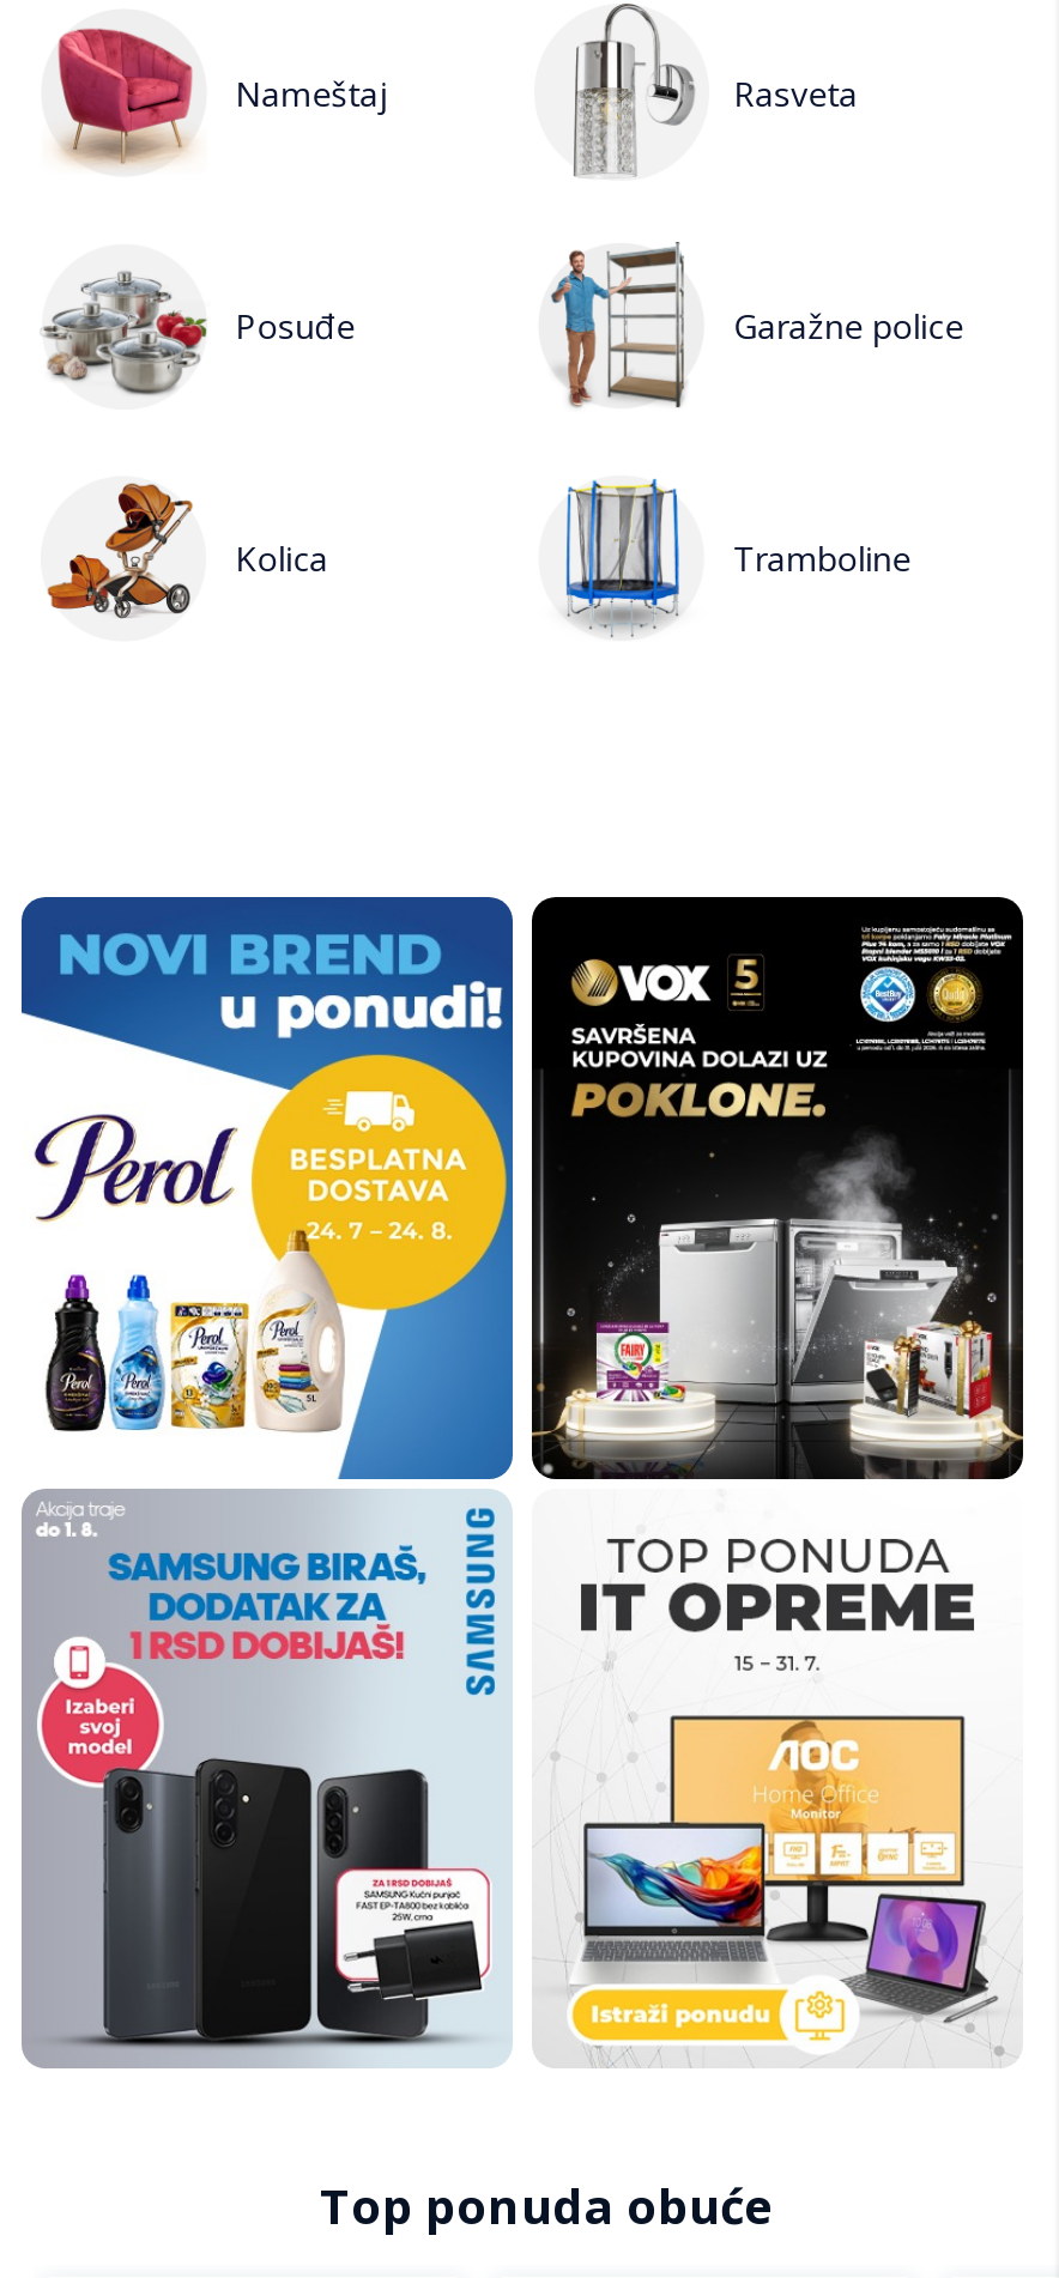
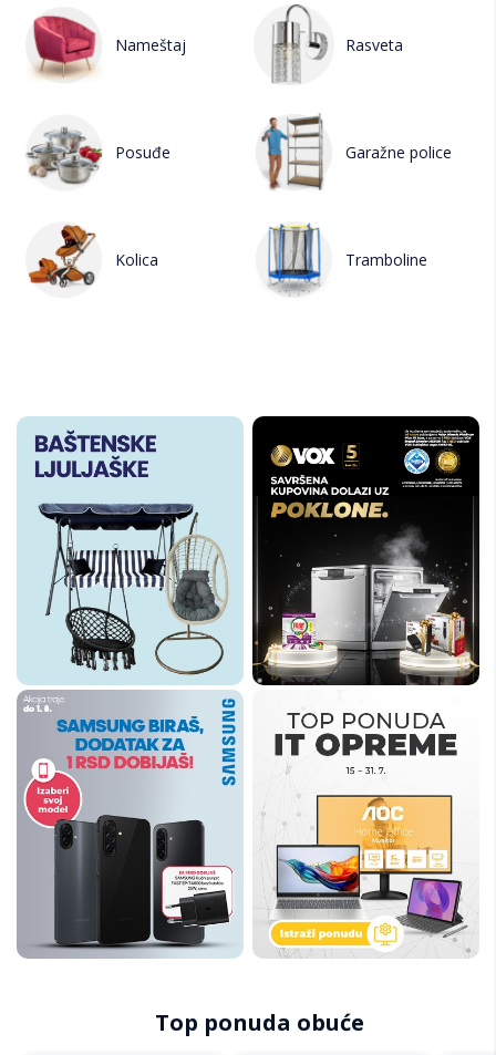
[19,896,515,1480] [image] -> [17,417,244,685] [image]

